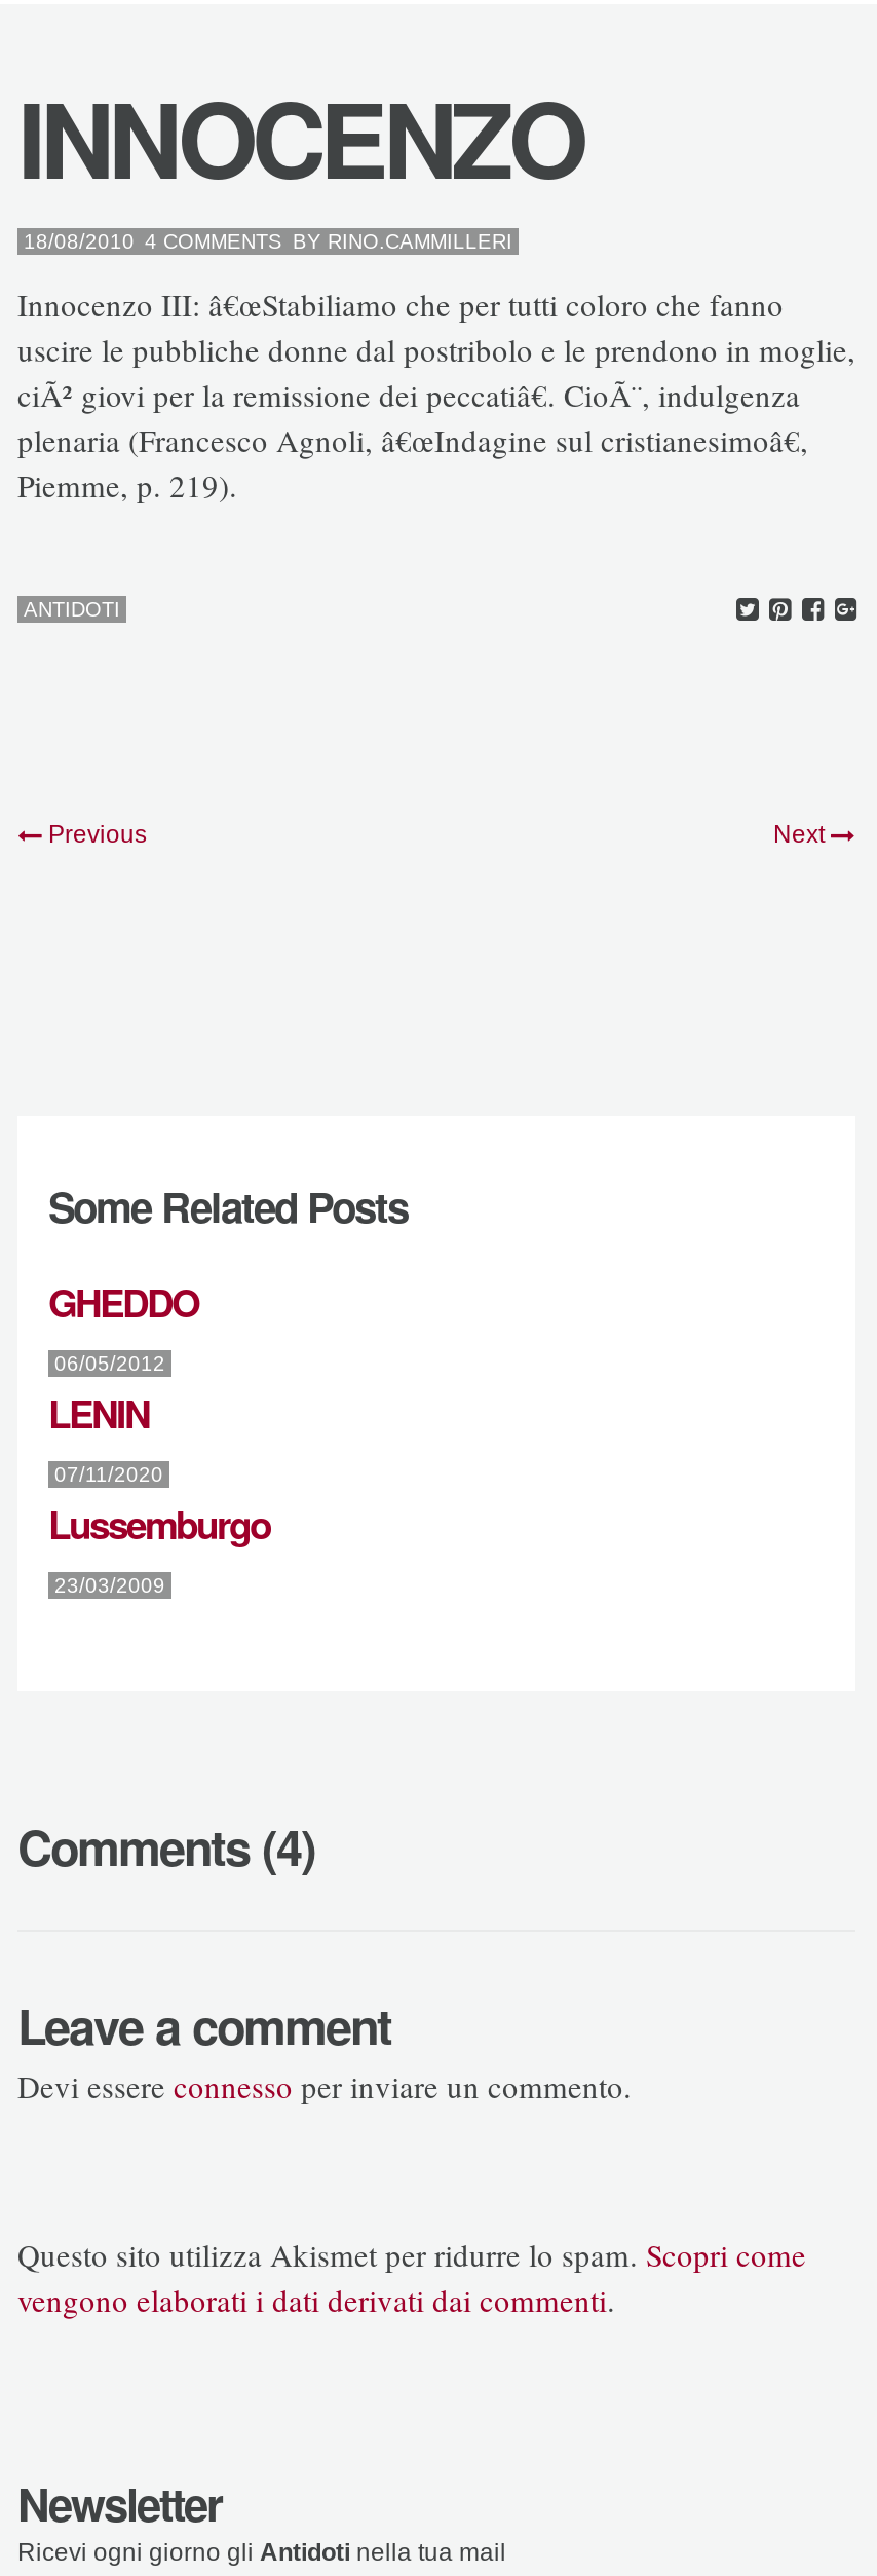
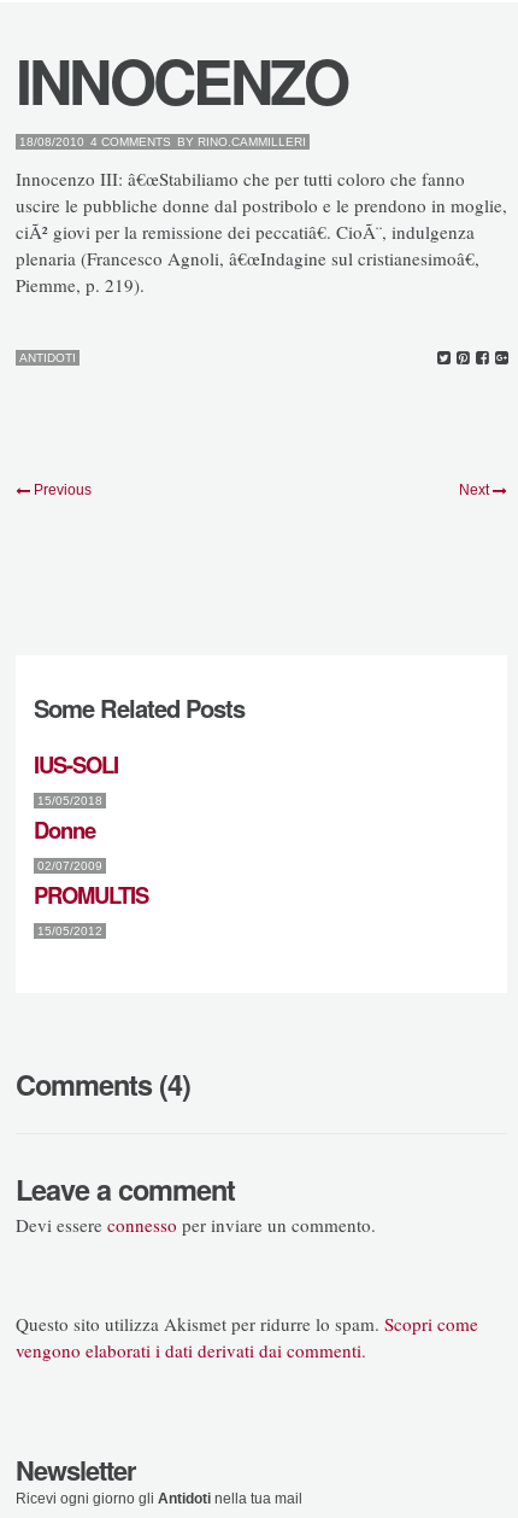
[48,1275,270,1598] GHEDDO | 06/05/2012 | LENIN | 07/11/2020 | Lussemburgo | 23/03/2009 -> [34,749,148,938] IUS-SOLI | 15/05/2018 | Donne | 02/07/2009 | PROMULTIS | 15/05/2012

